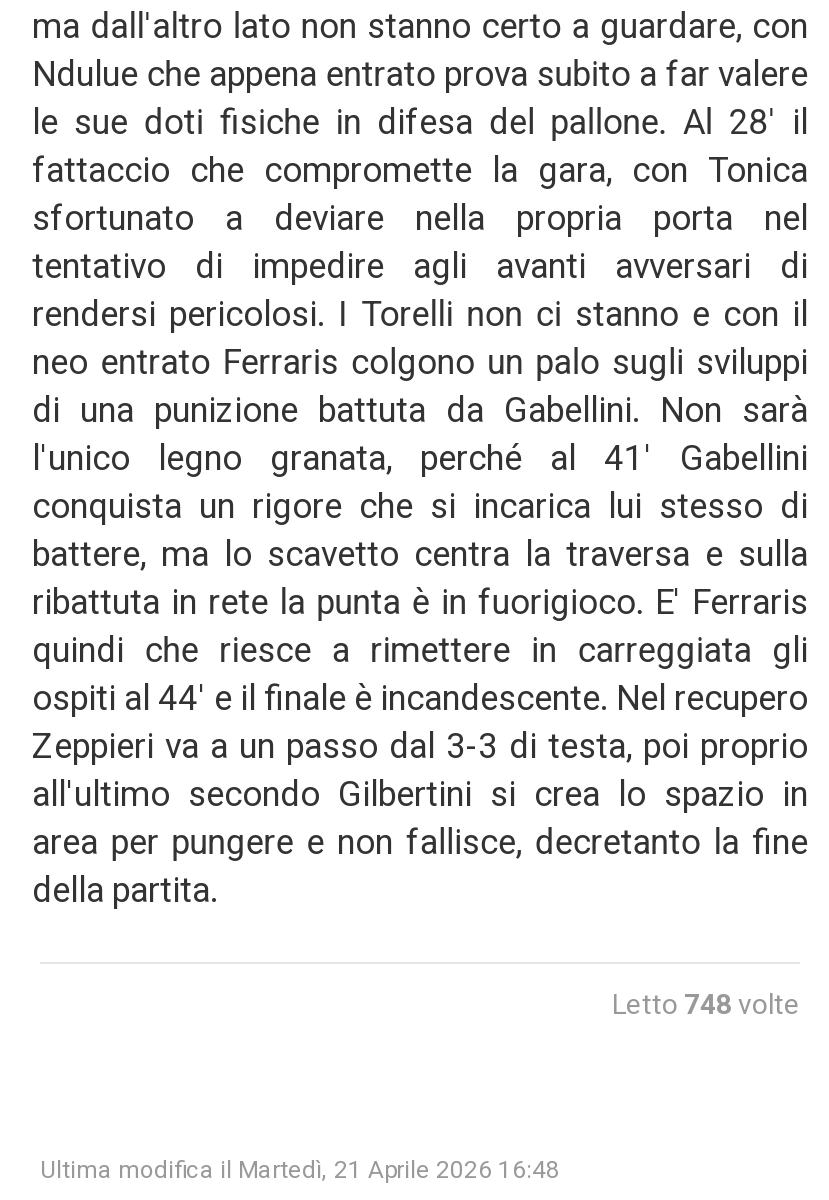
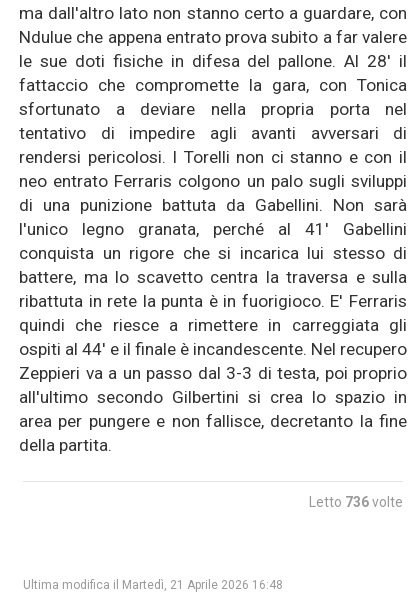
[612,988,800,1020] Letto 748 volte -> [309,494,403,510] Letto 736 volte

